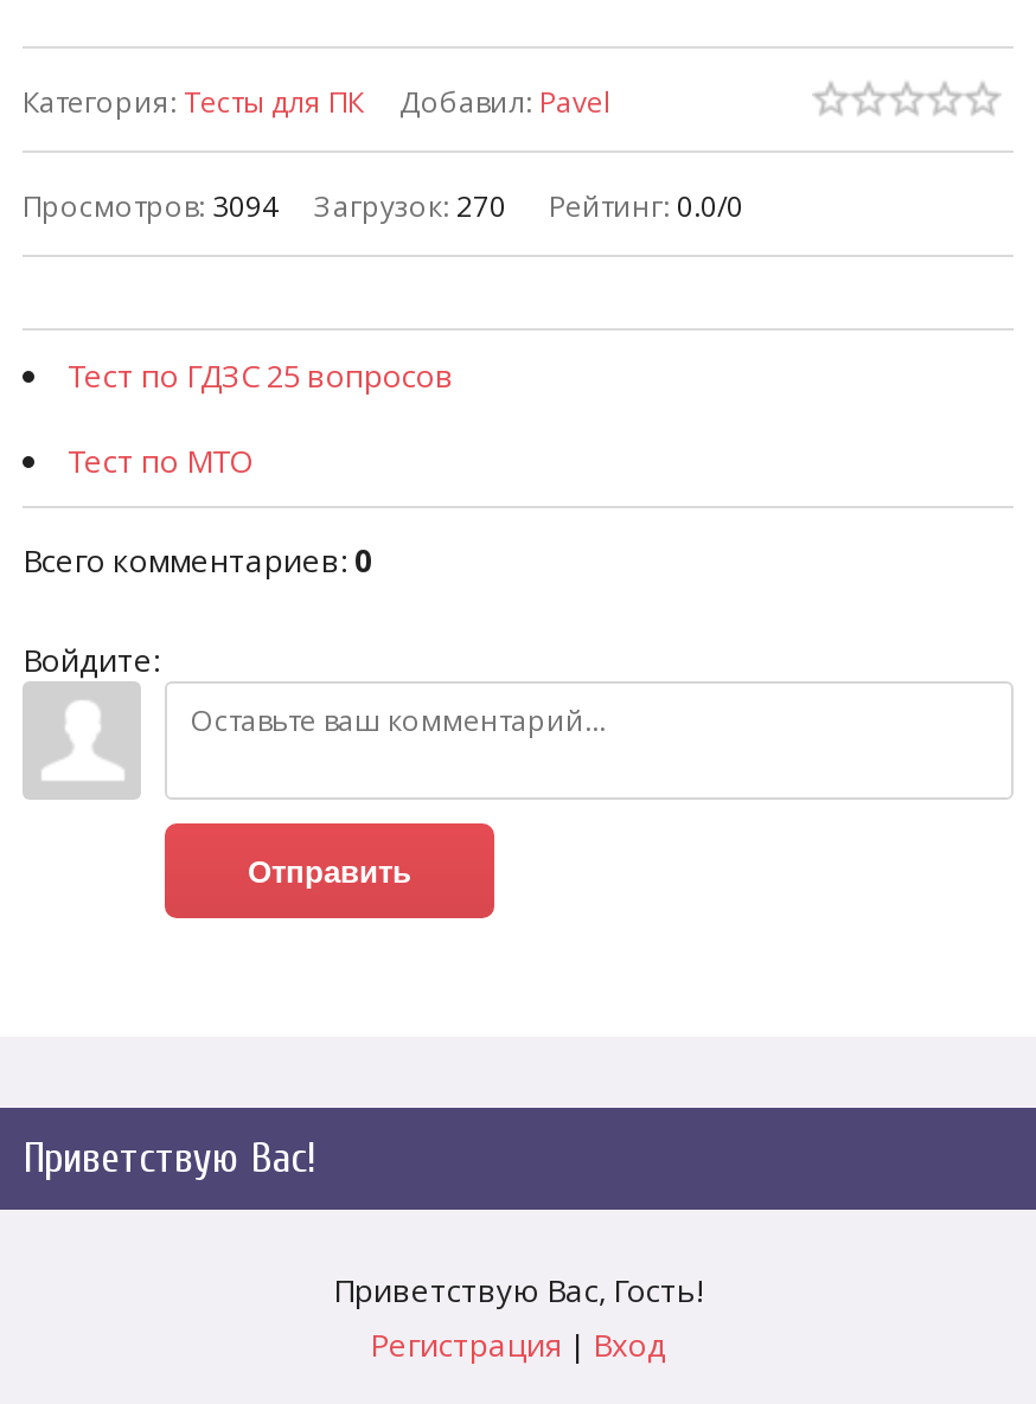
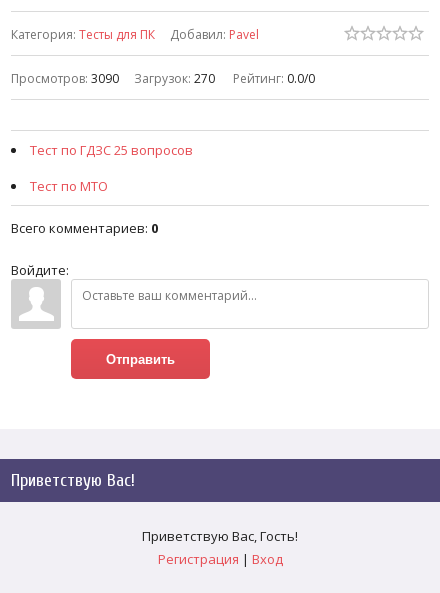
[23,186,743,226] Просмотров: 3094 Загрузок: 270 Рейтинг: 0.0/0 -> [11,70,315,87] Просмотров: 3090 Загрузок: 270 Рейтинг: 0.0/0

